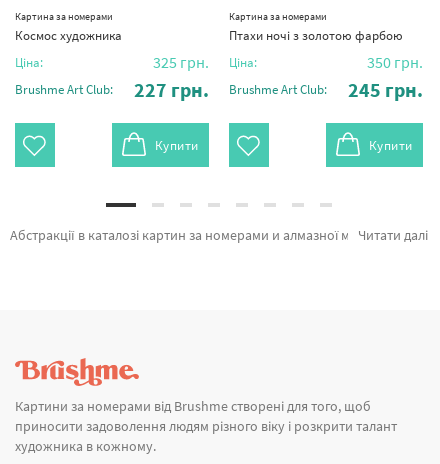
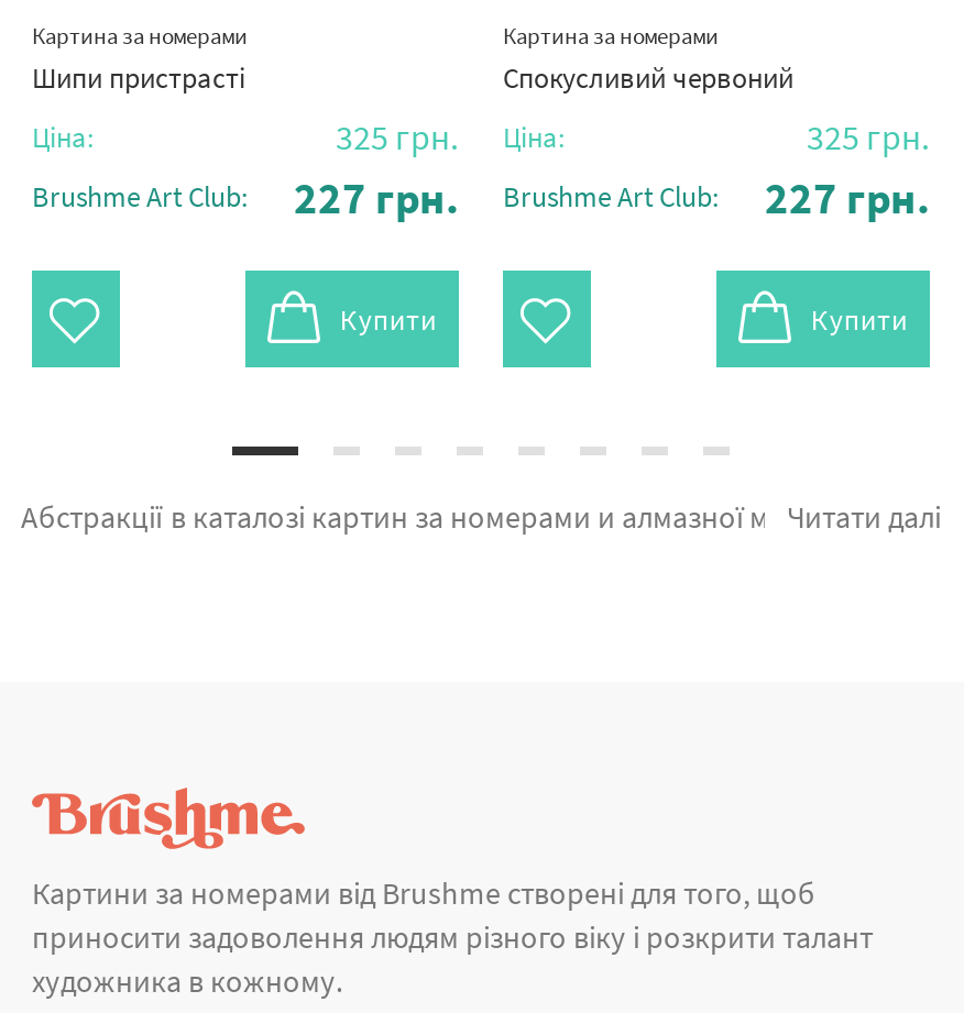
[15,27,122,44] Космос художника -> [32,59,245,97] Шипи пристрасті
[229,27,403,44] Птахи ночі з золотою фарбою -> [503,59,793,97] Спокусливий червоний
[367,52,423,72] 350 грн. -> [807,114,930,158] 325 грн.
[15,77,423,102] Brushme Art Club: 227 грн. Brushme Art Club: 245 грн. -> [32,169,930,224] Brushme Art Club: 227 грн. Brushme Art Club: 227 грн.

